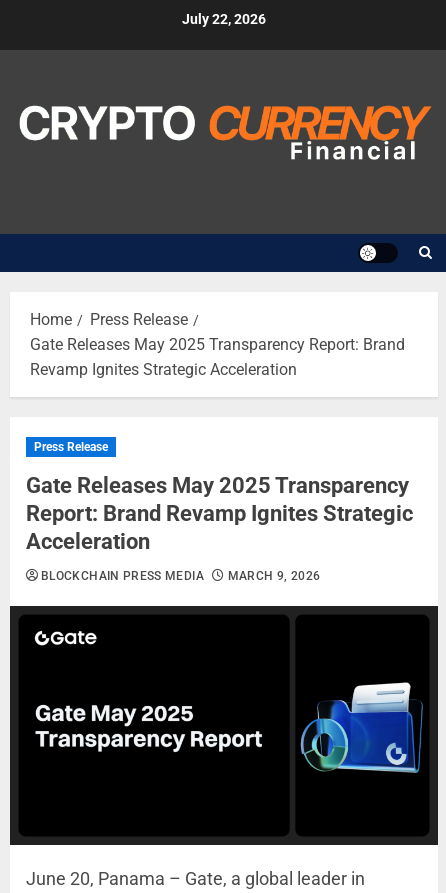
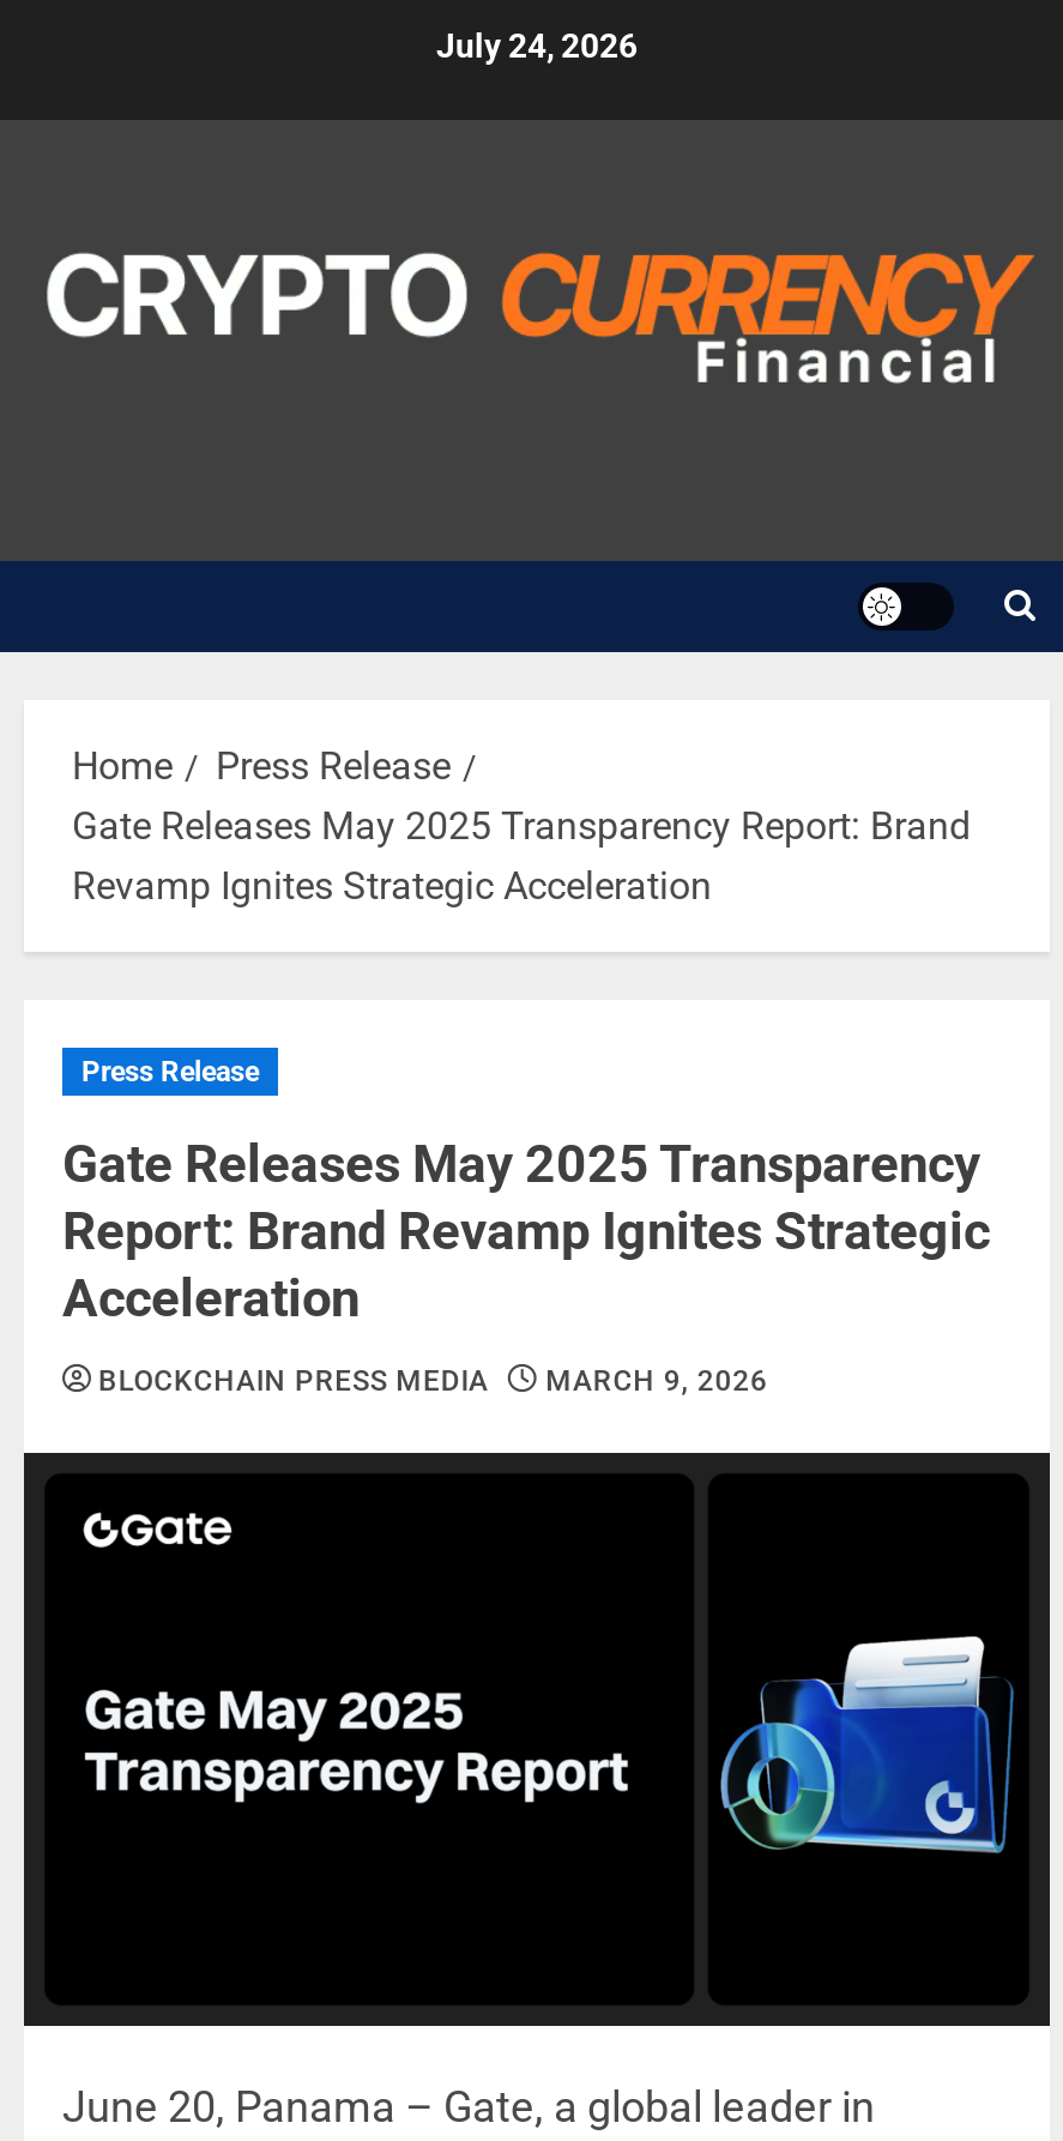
[182,10,266,26] July 22, 2026 -> [436,25,638,64] July 24, 2026

